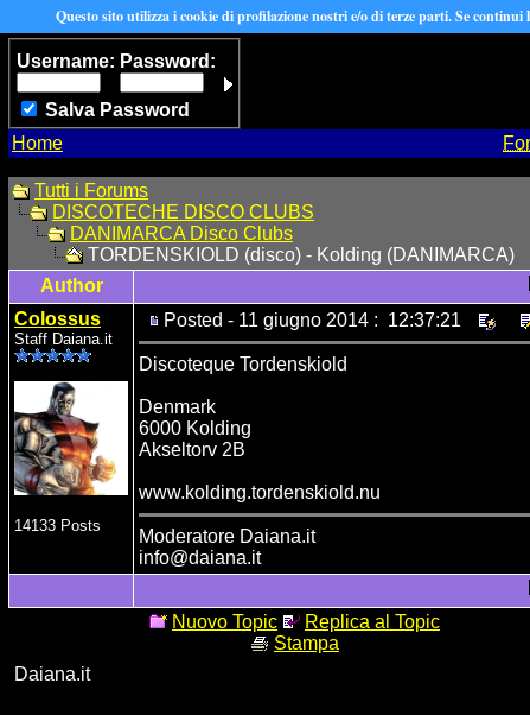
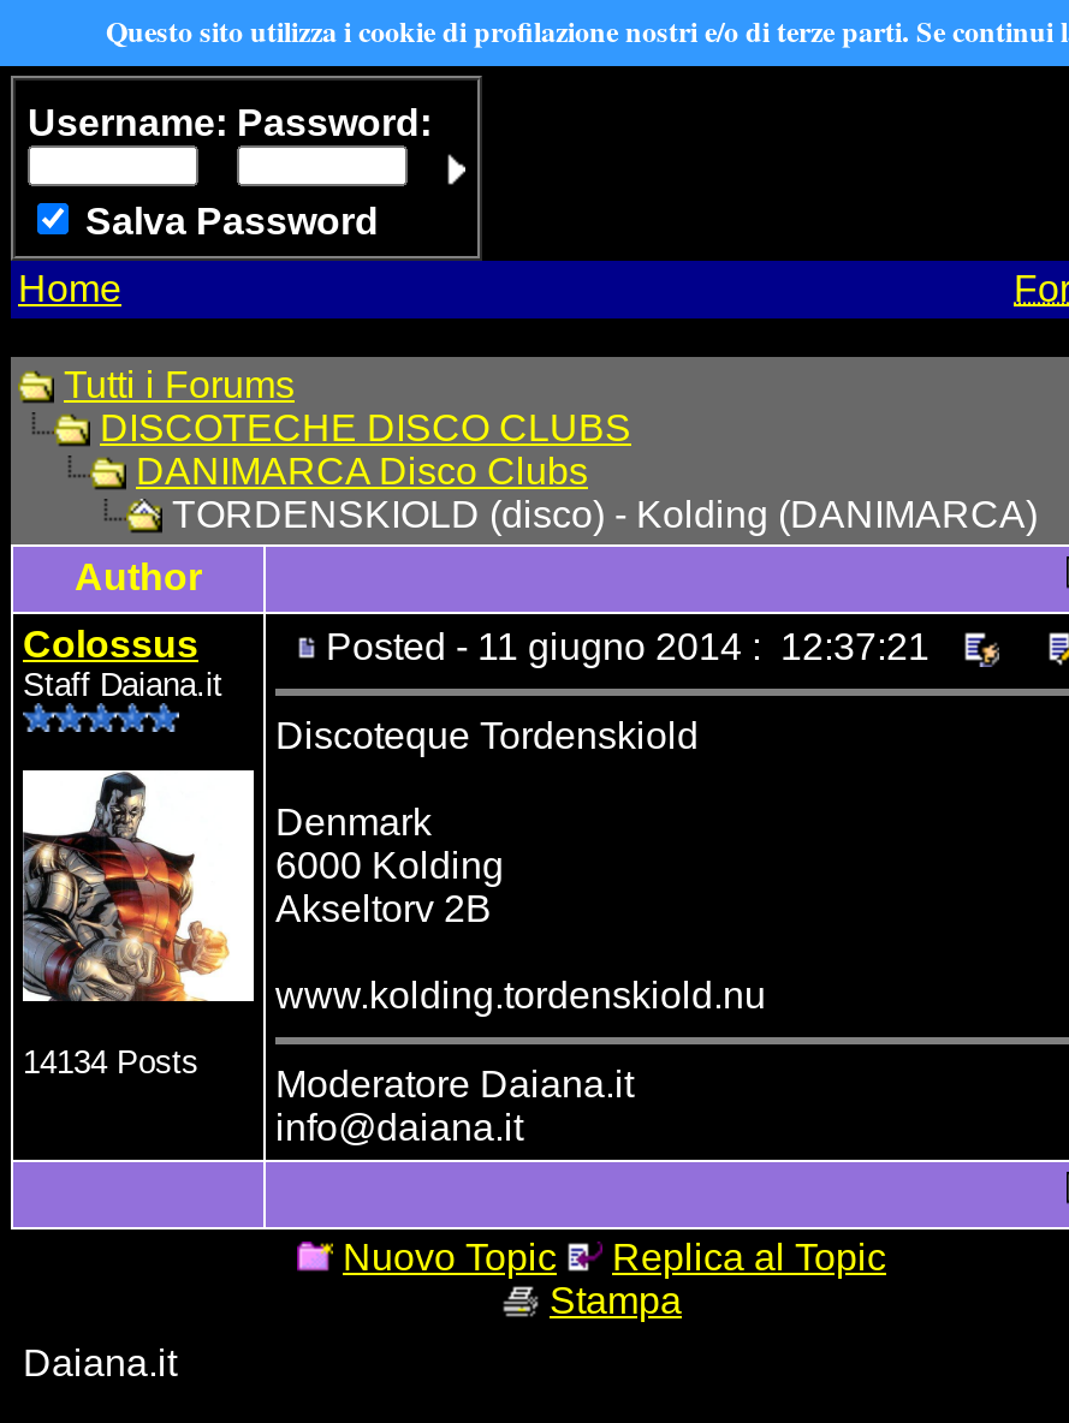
[14,517,101,534] 14133 Posts -> [23,1044,198,1080] 14134 Posts

